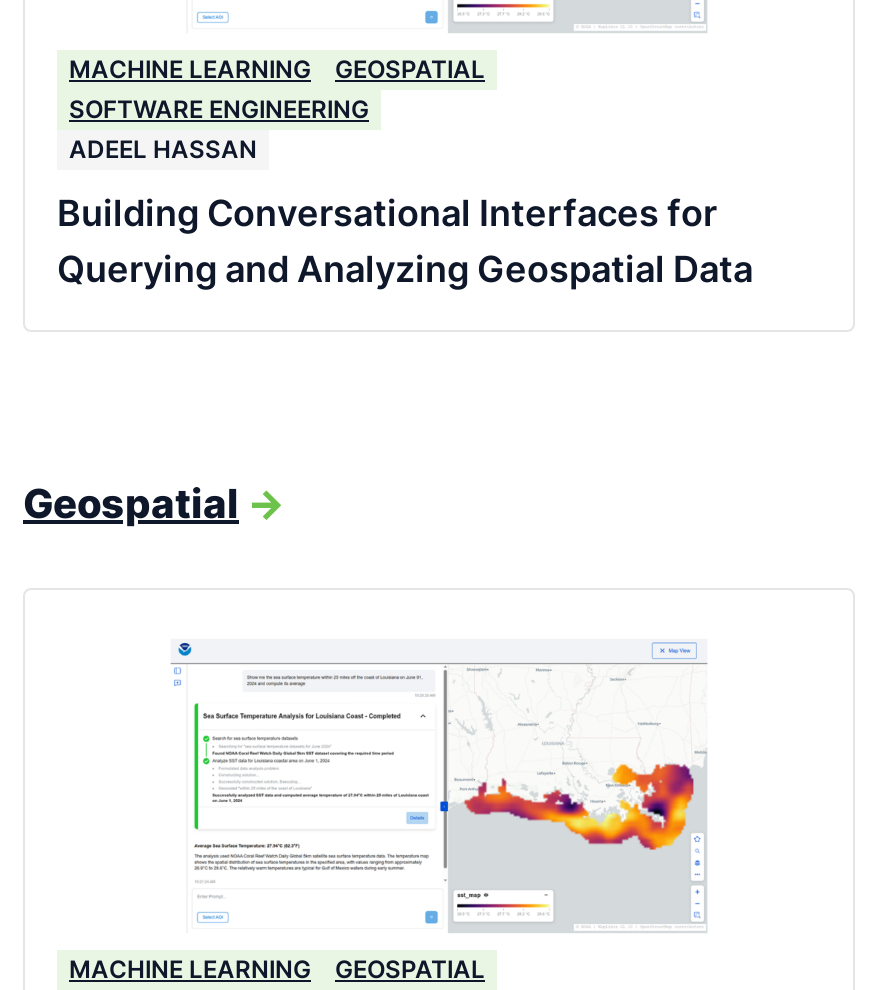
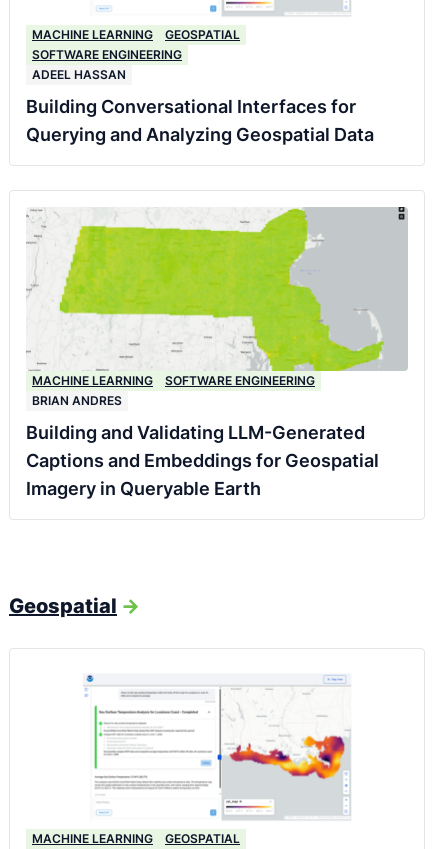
none -> [26,206,408,499] [image] | MACHINE LEARNING | SOFTWARE ENGINEERING | BRIAN ANDRES | Building and Validating LLM-Generated | Captions and Embeddings for Geospatial | Imagery in Queryable Earth

